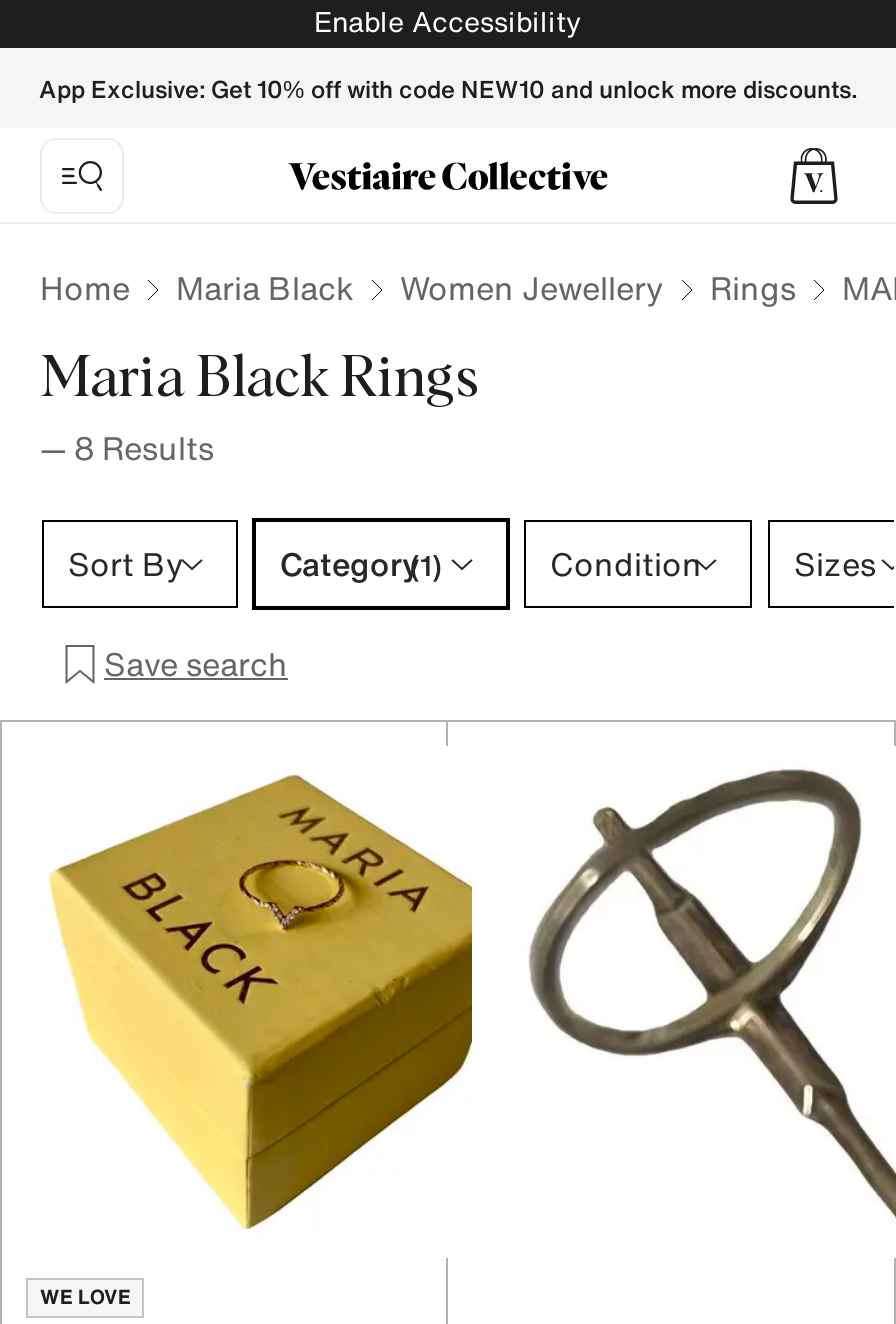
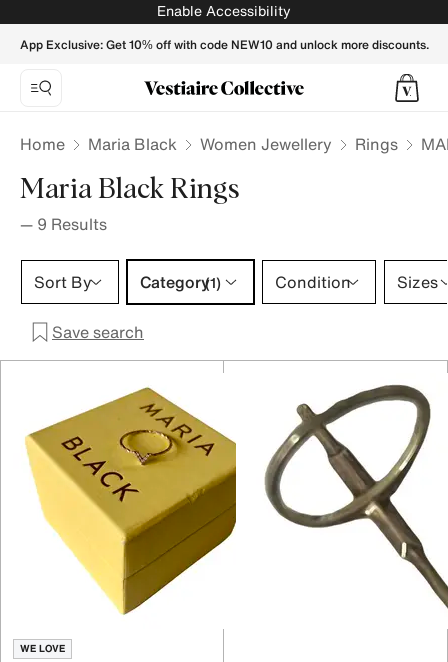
[40,424,214,472] — 8 Results -> [20,212,107,236] — 9 Results

